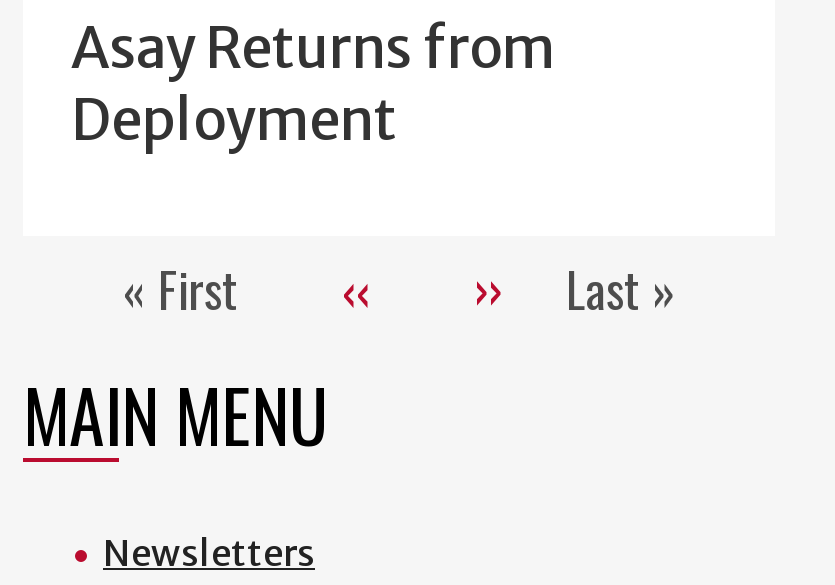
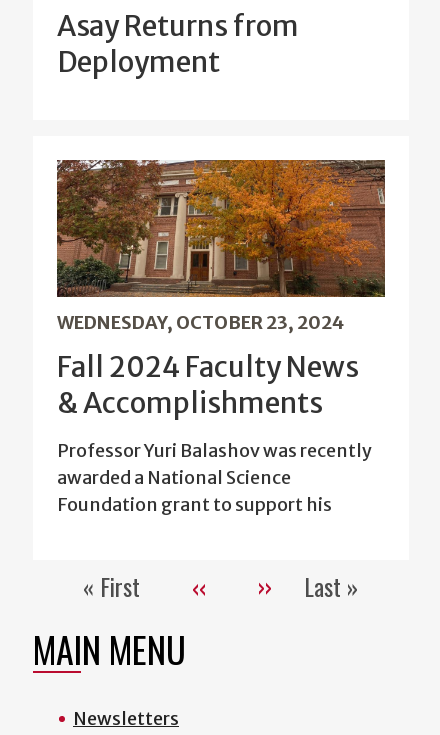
none -> [56,159,386,516] [image] | WEDNESDAY, OCTOBER 23, 2024 | Fall 2024 Faculty News | & Accomplishments | Professor Yuri Balashov was recently | awarded a National Science | Foundation grant to support his

